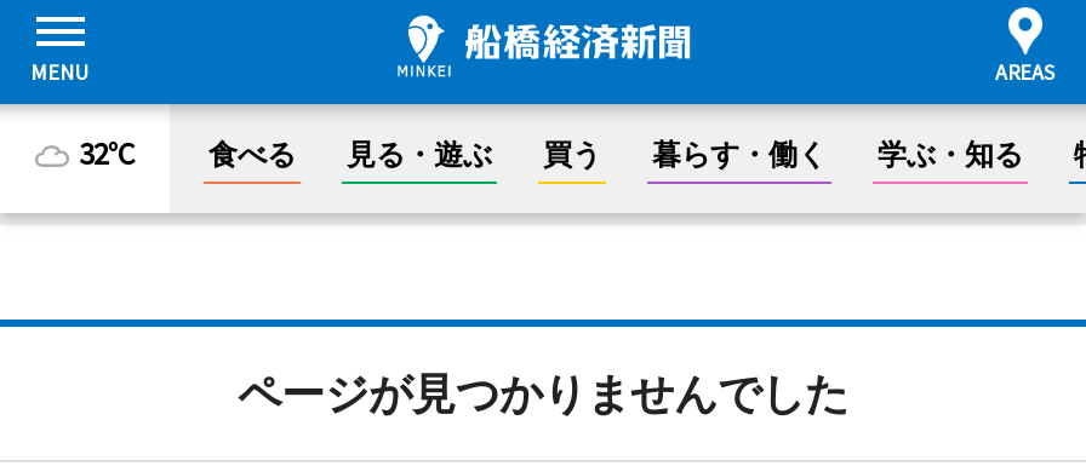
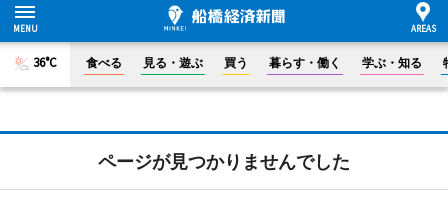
[79,134,137,176] 32°C -> [32,54,56,71] 36°C

